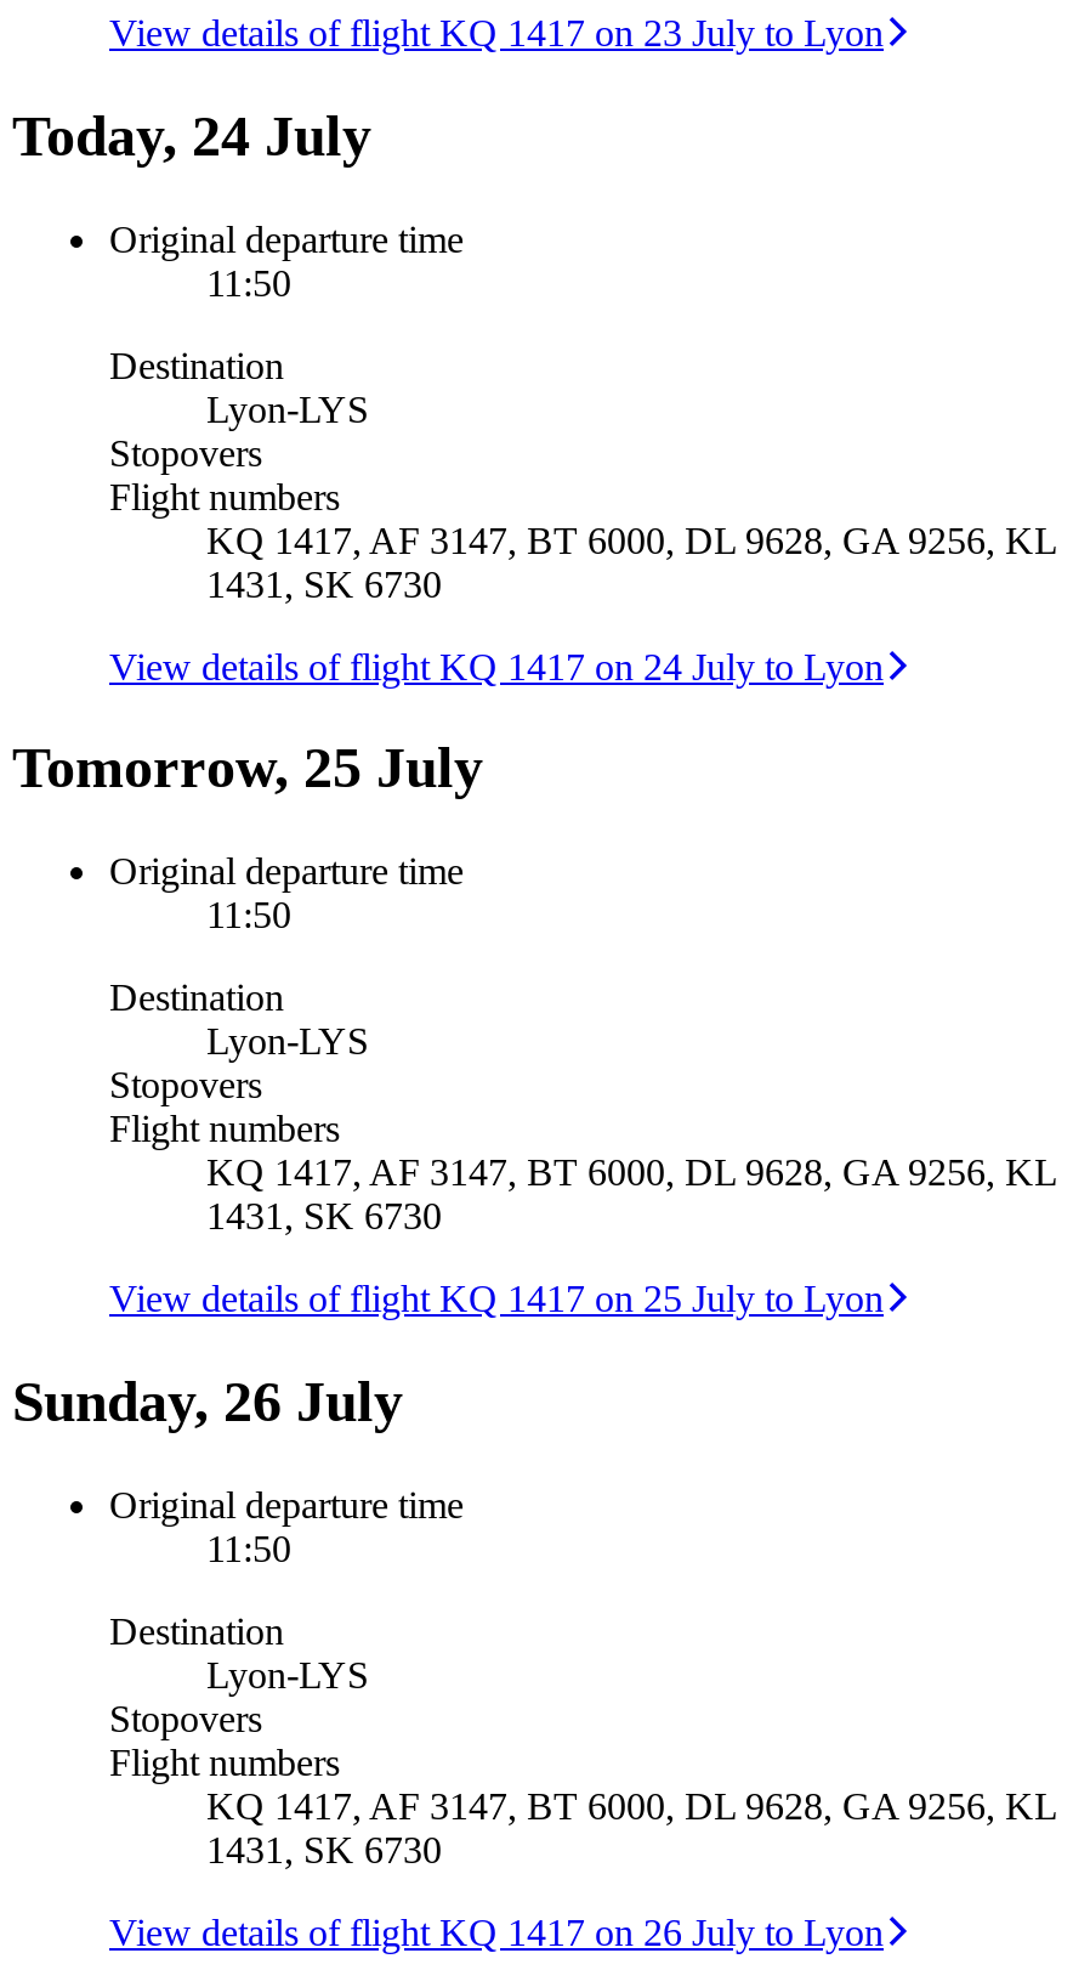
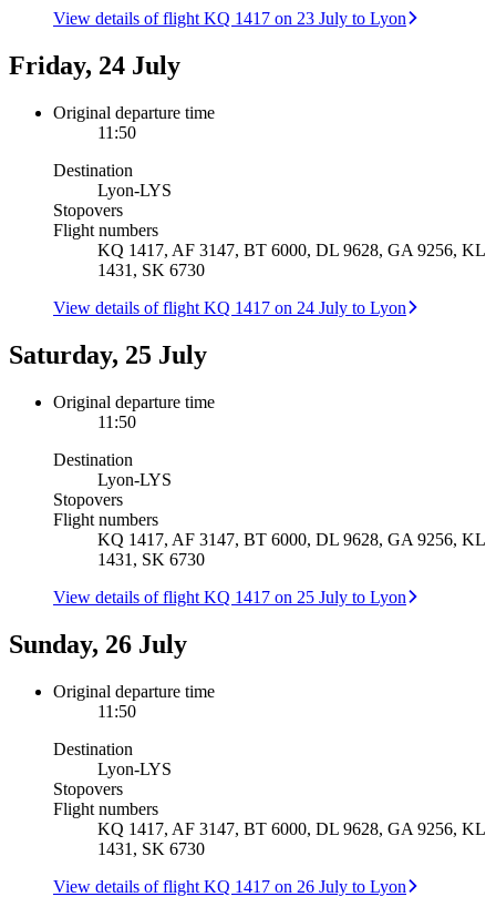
[12,103,371,167] Today, 24 July -> [9,51,180,80] Friday, 24 July
[12,737,483,800] Tomorrow, 25 July -> [9,340,207,369] Saturday, 25 July

